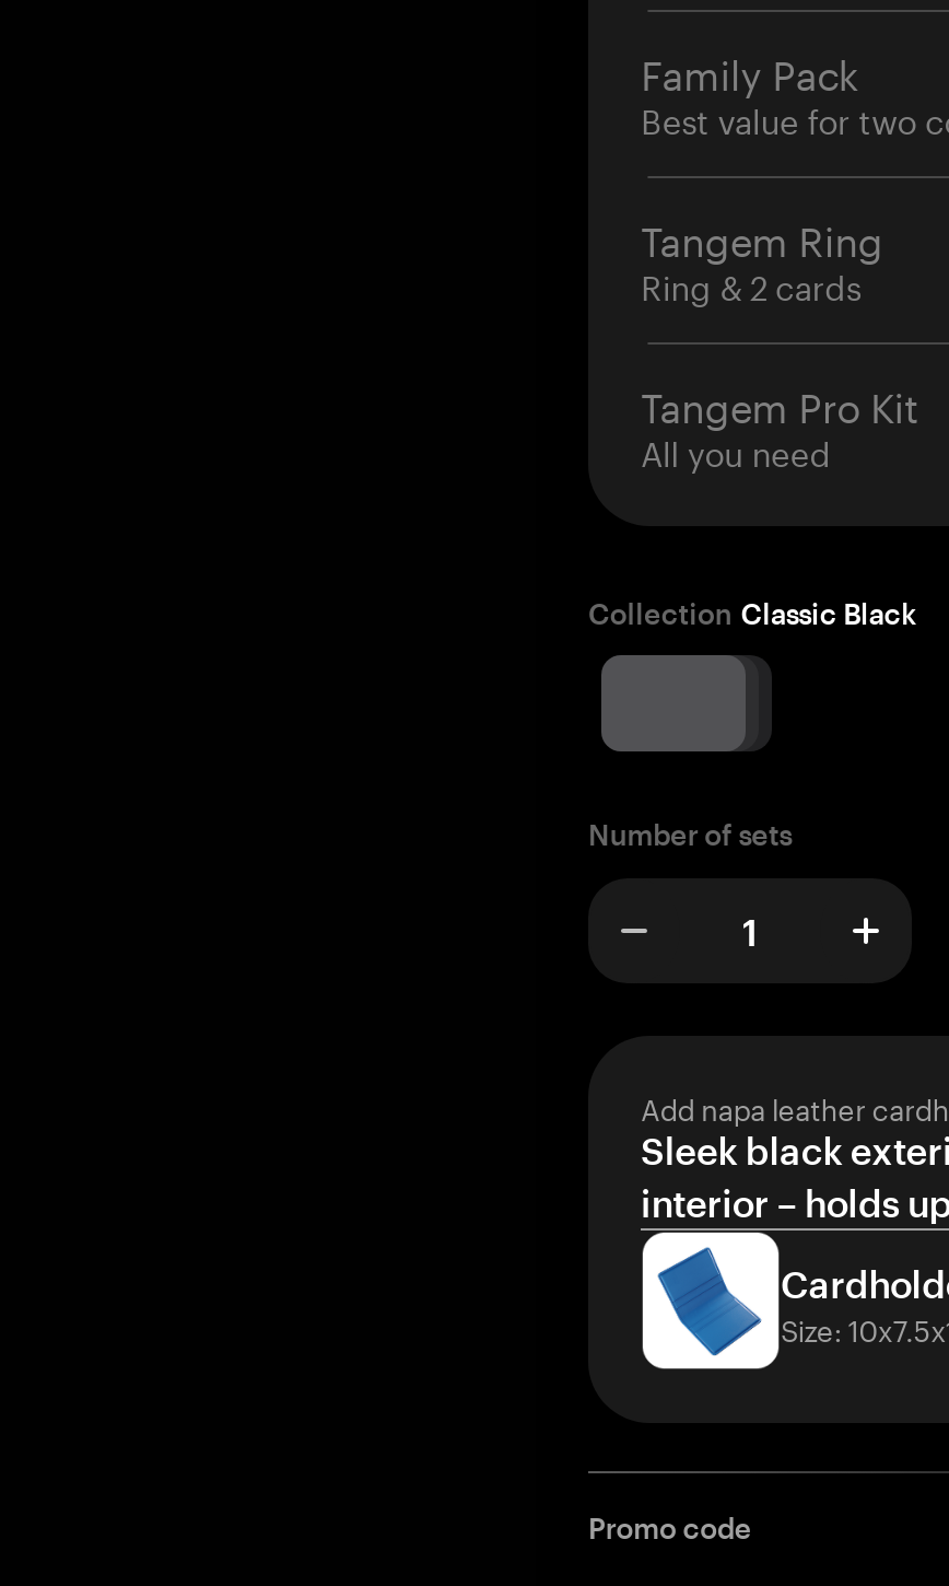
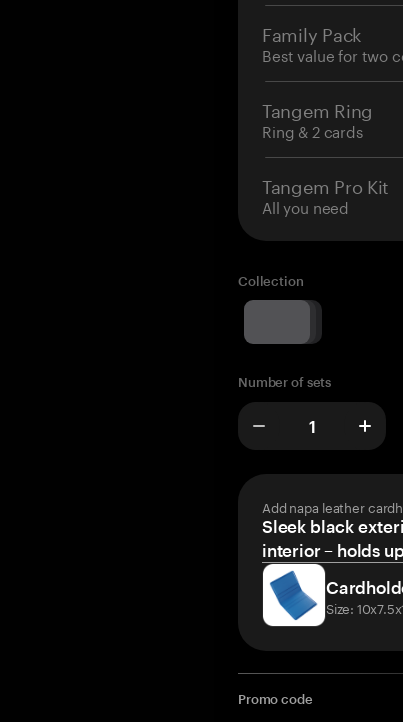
[588,596,916,631] Collection Classic Black -> [238,273,304,289] Collection

